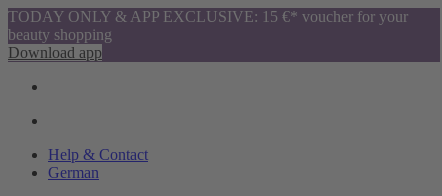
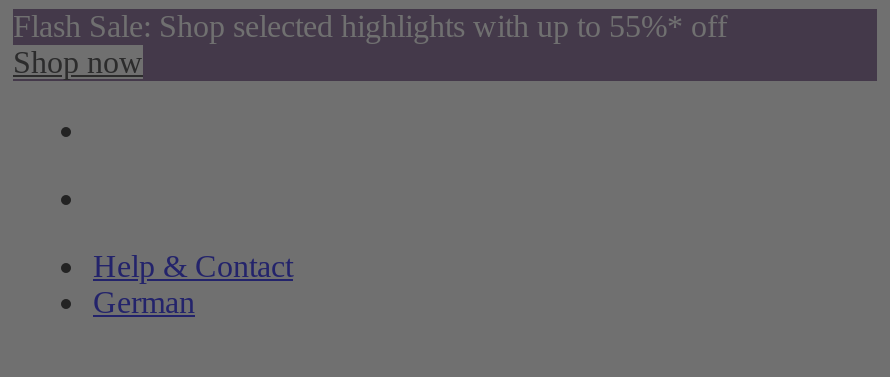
[8,8,408,61] TODAY ONLY & APP EXCLUSIVE: 15 €* voucher for your | beauty shopping | Download app -> [13,9,727,79] Flash Sale: Shop selected highlights with up to 55%* off | Shop now

